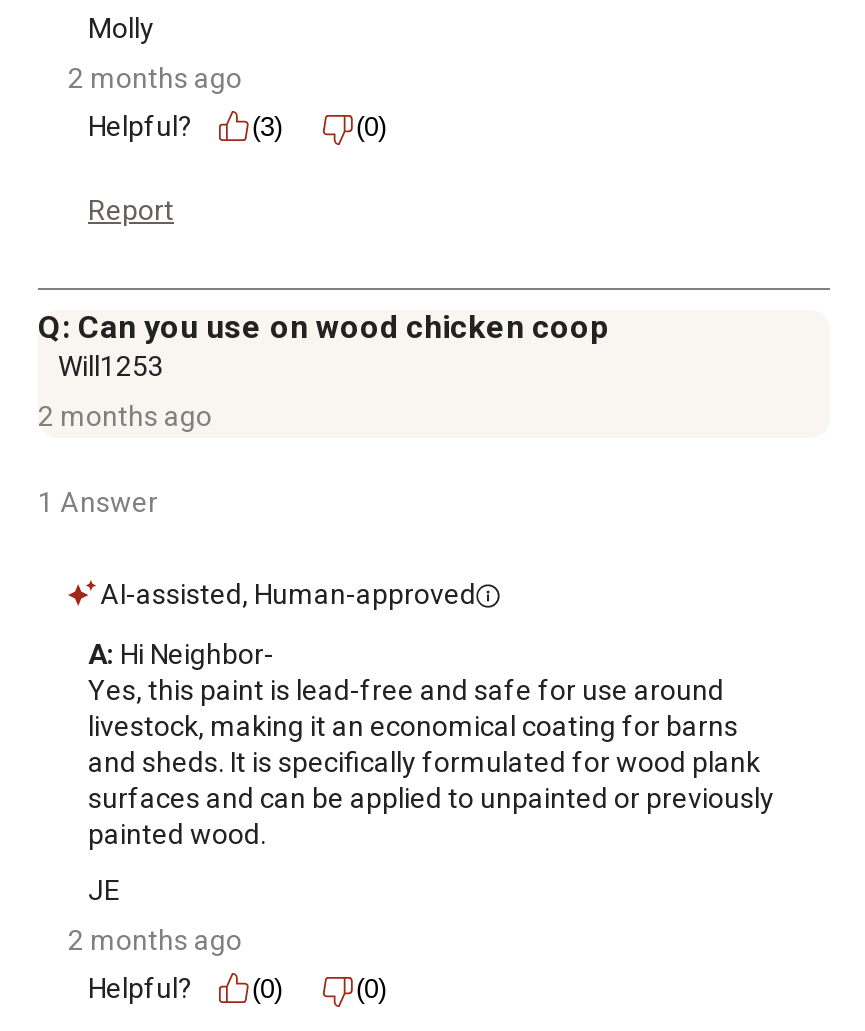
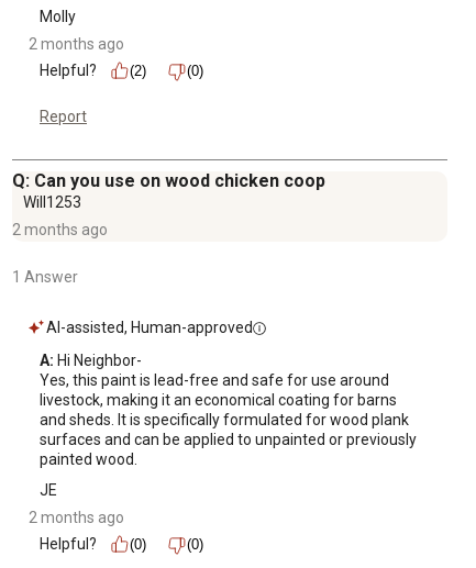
[88,111,282,143] Helpful? (3) -> [40,62,146,79] Helpful? (2)

